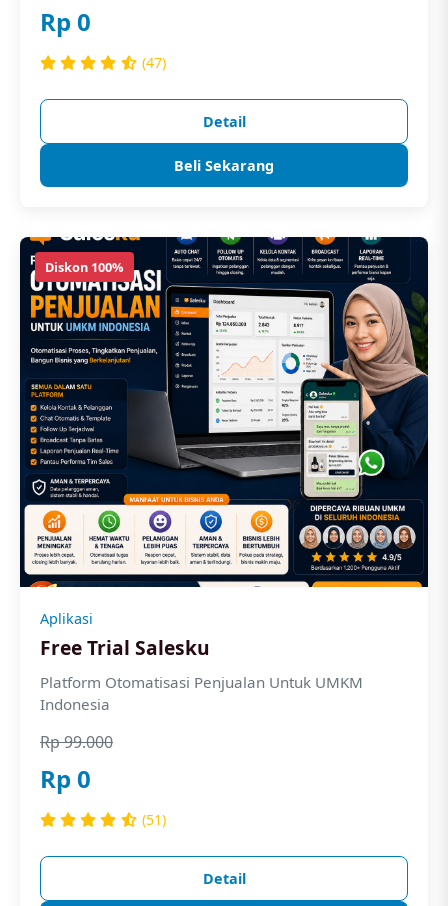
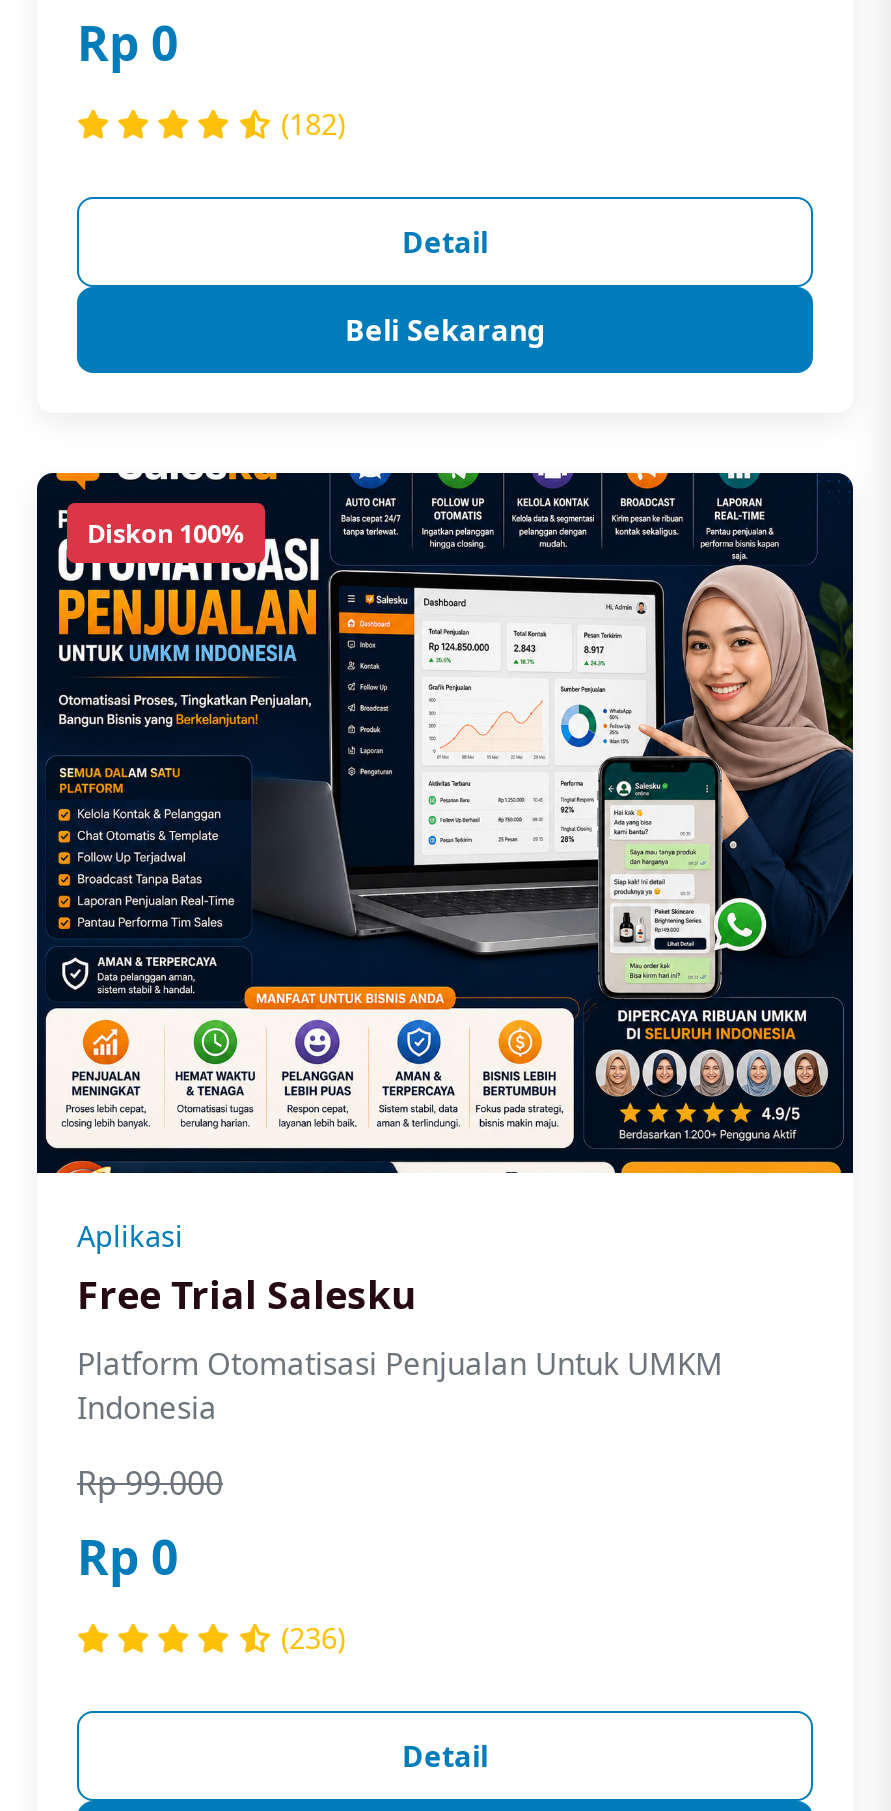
[142,53,166,72] (47) -> [281,105,345,143] (182)
[142,810,166,829] (51) -> [281,1619,345,1657] (236)

